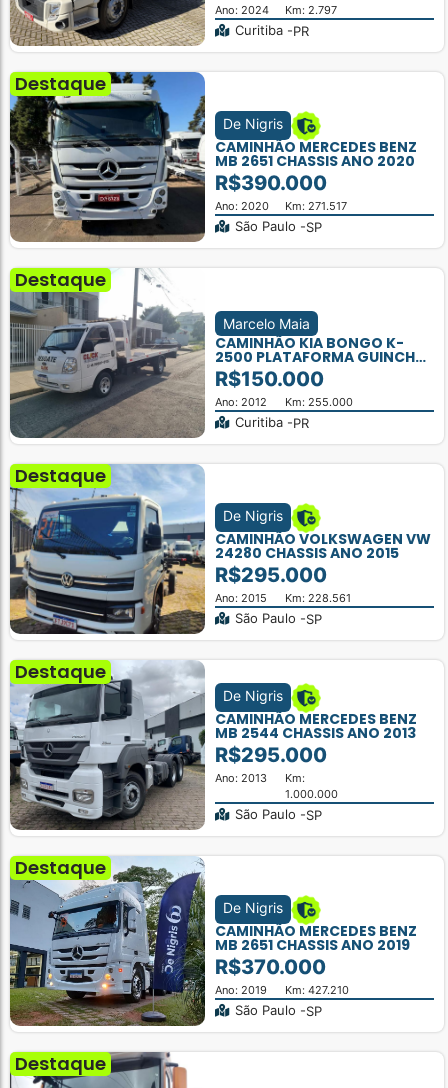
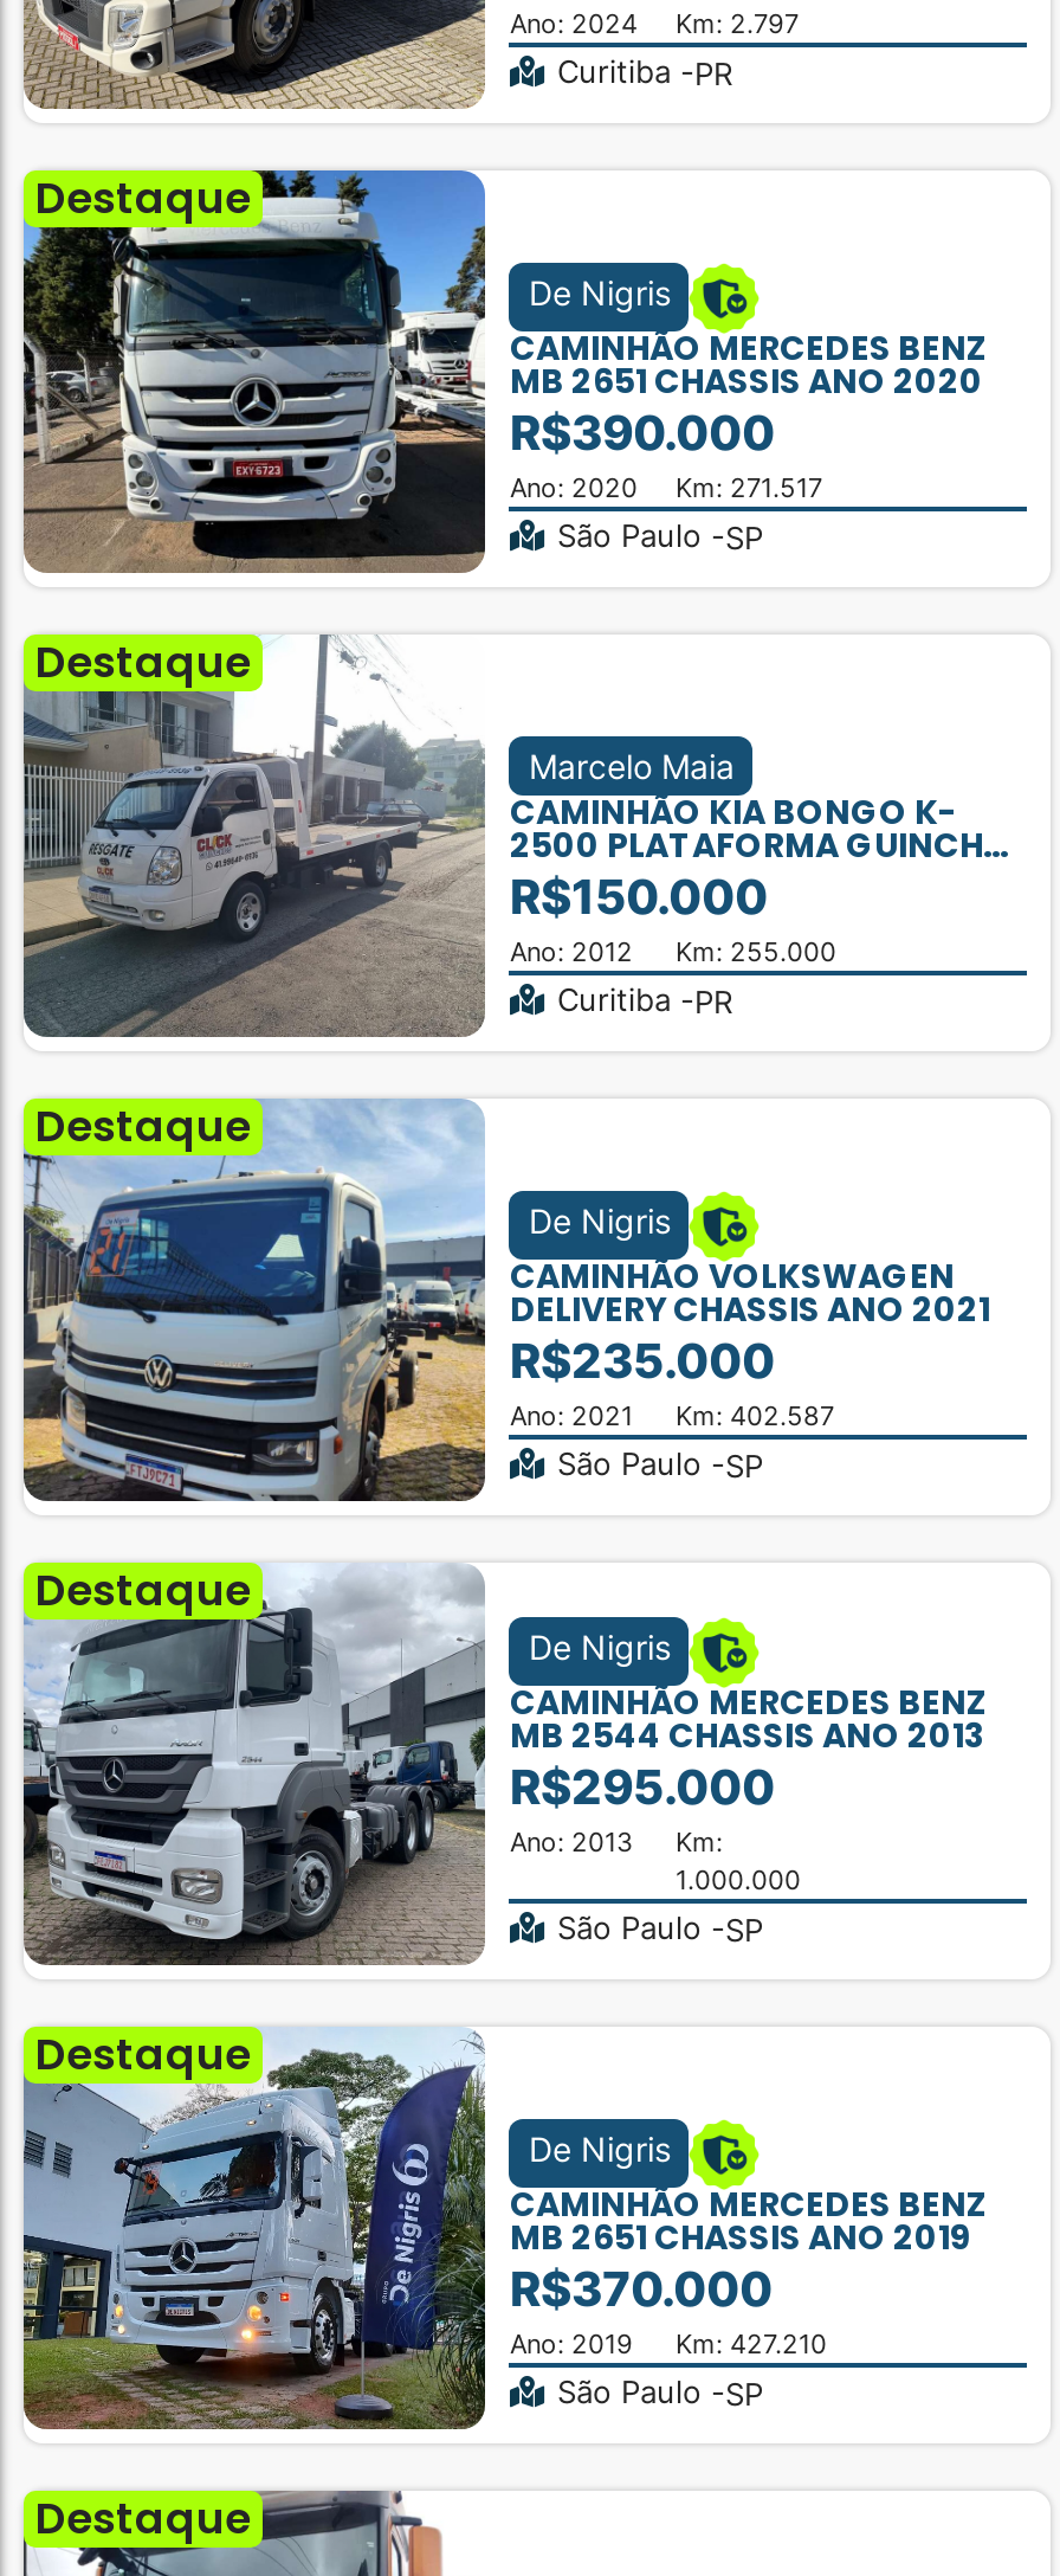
[215,529,431,605] CAMINHÃO VOLKSWAGEN VW | 24280 CHASSIS ANO 2015 | R$295.000 | Ano: 2015 | Km: 228.561 -> [510,1252,990,1432] CAMINHÃO VOLKSWAGEN | DELIVERY CHASSIS ANO 2021 | R$235.000 | Ano: 2021 | Km: 402.587

